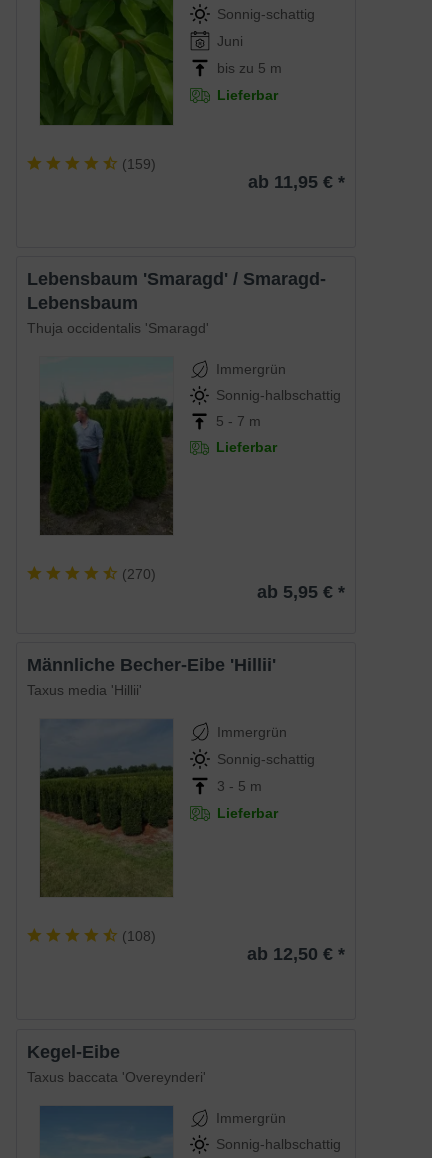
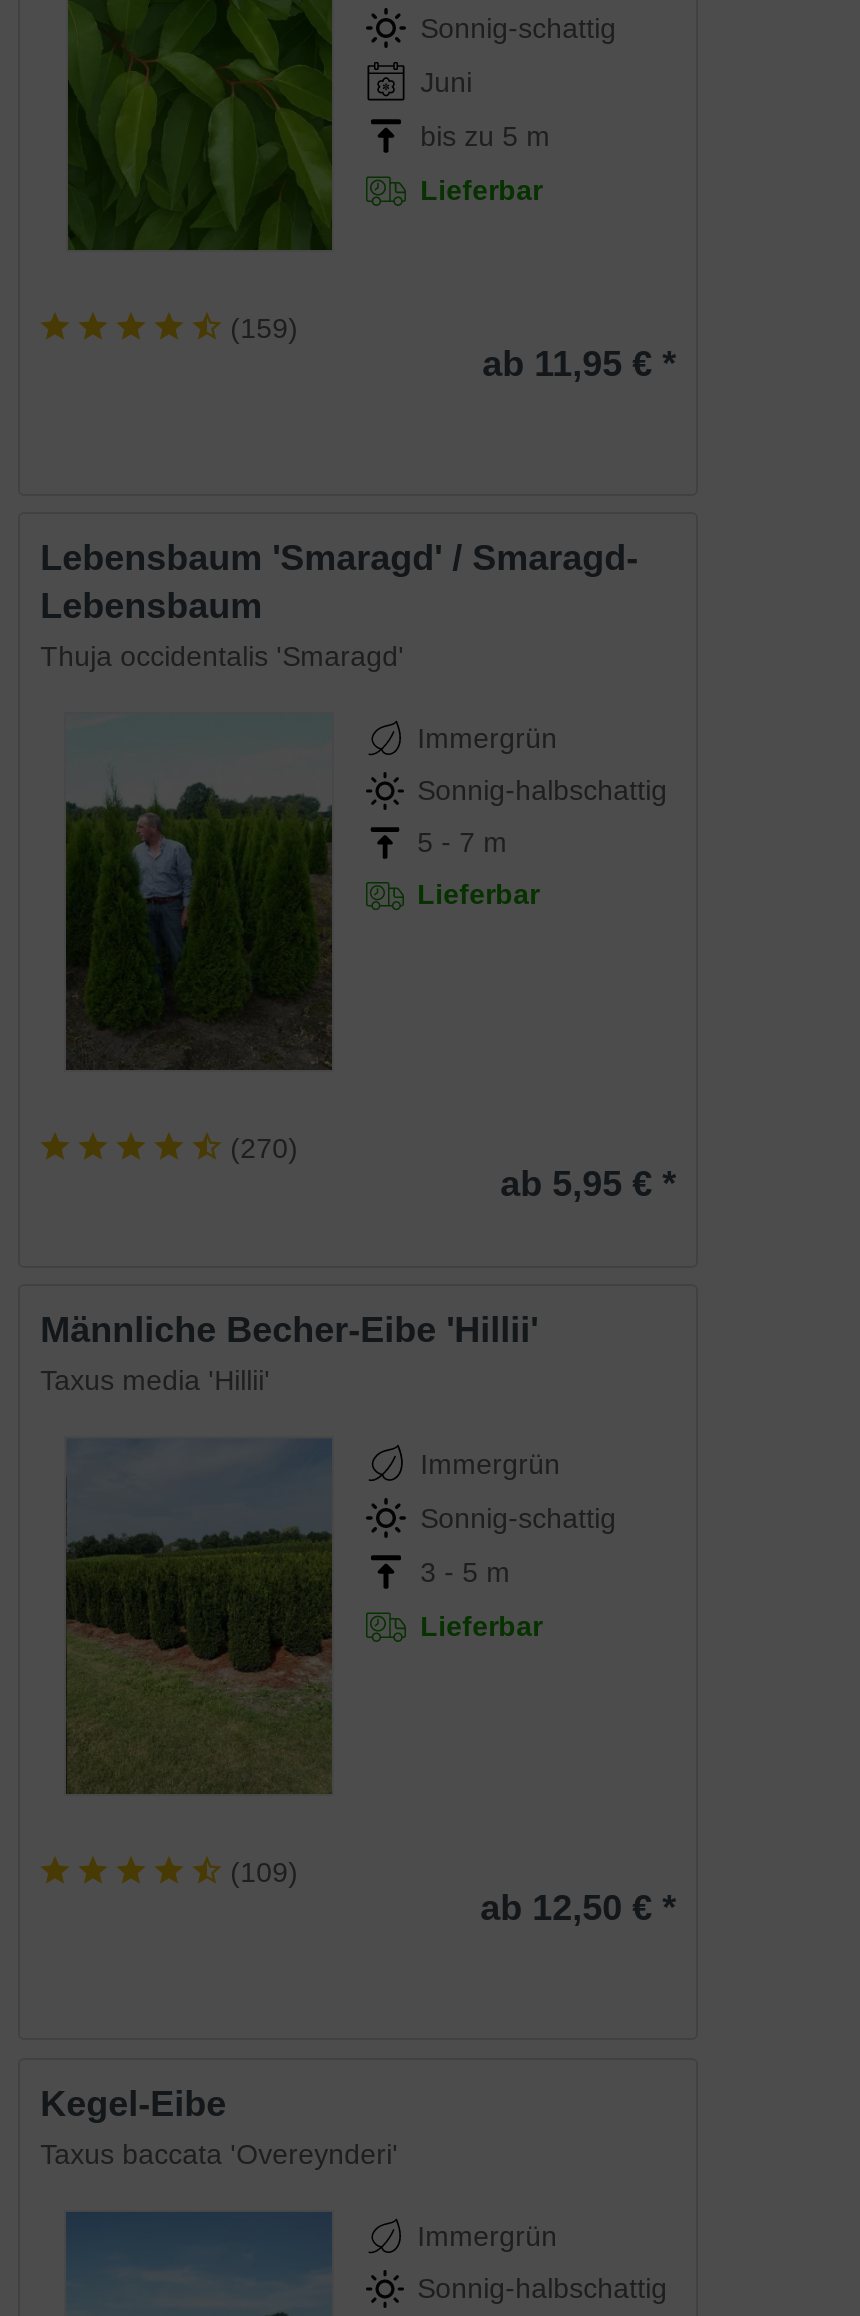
[122,928,156,944] (108) -> [230,1857,298,1889] (109)

